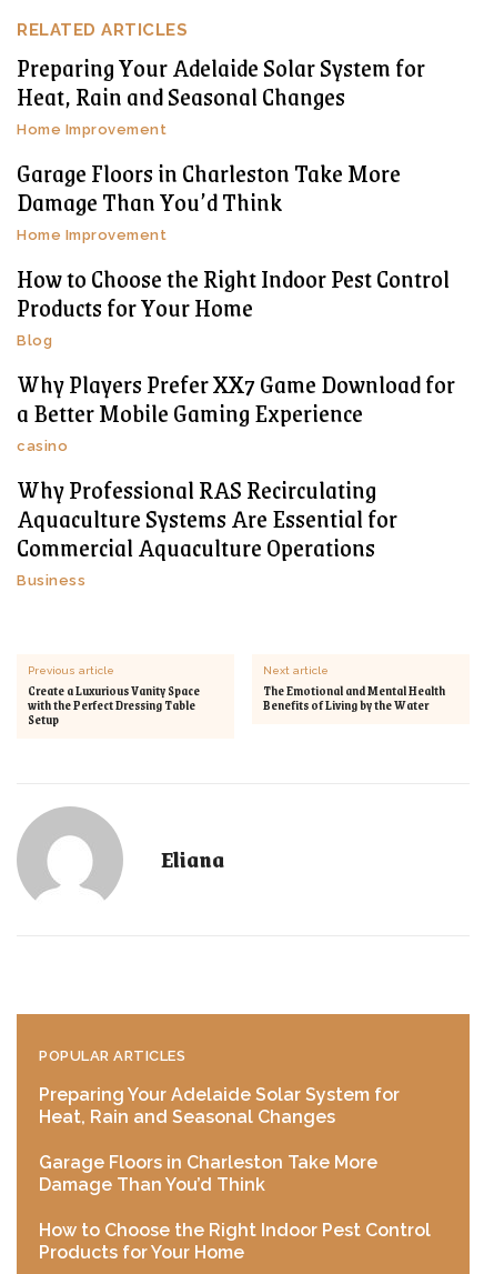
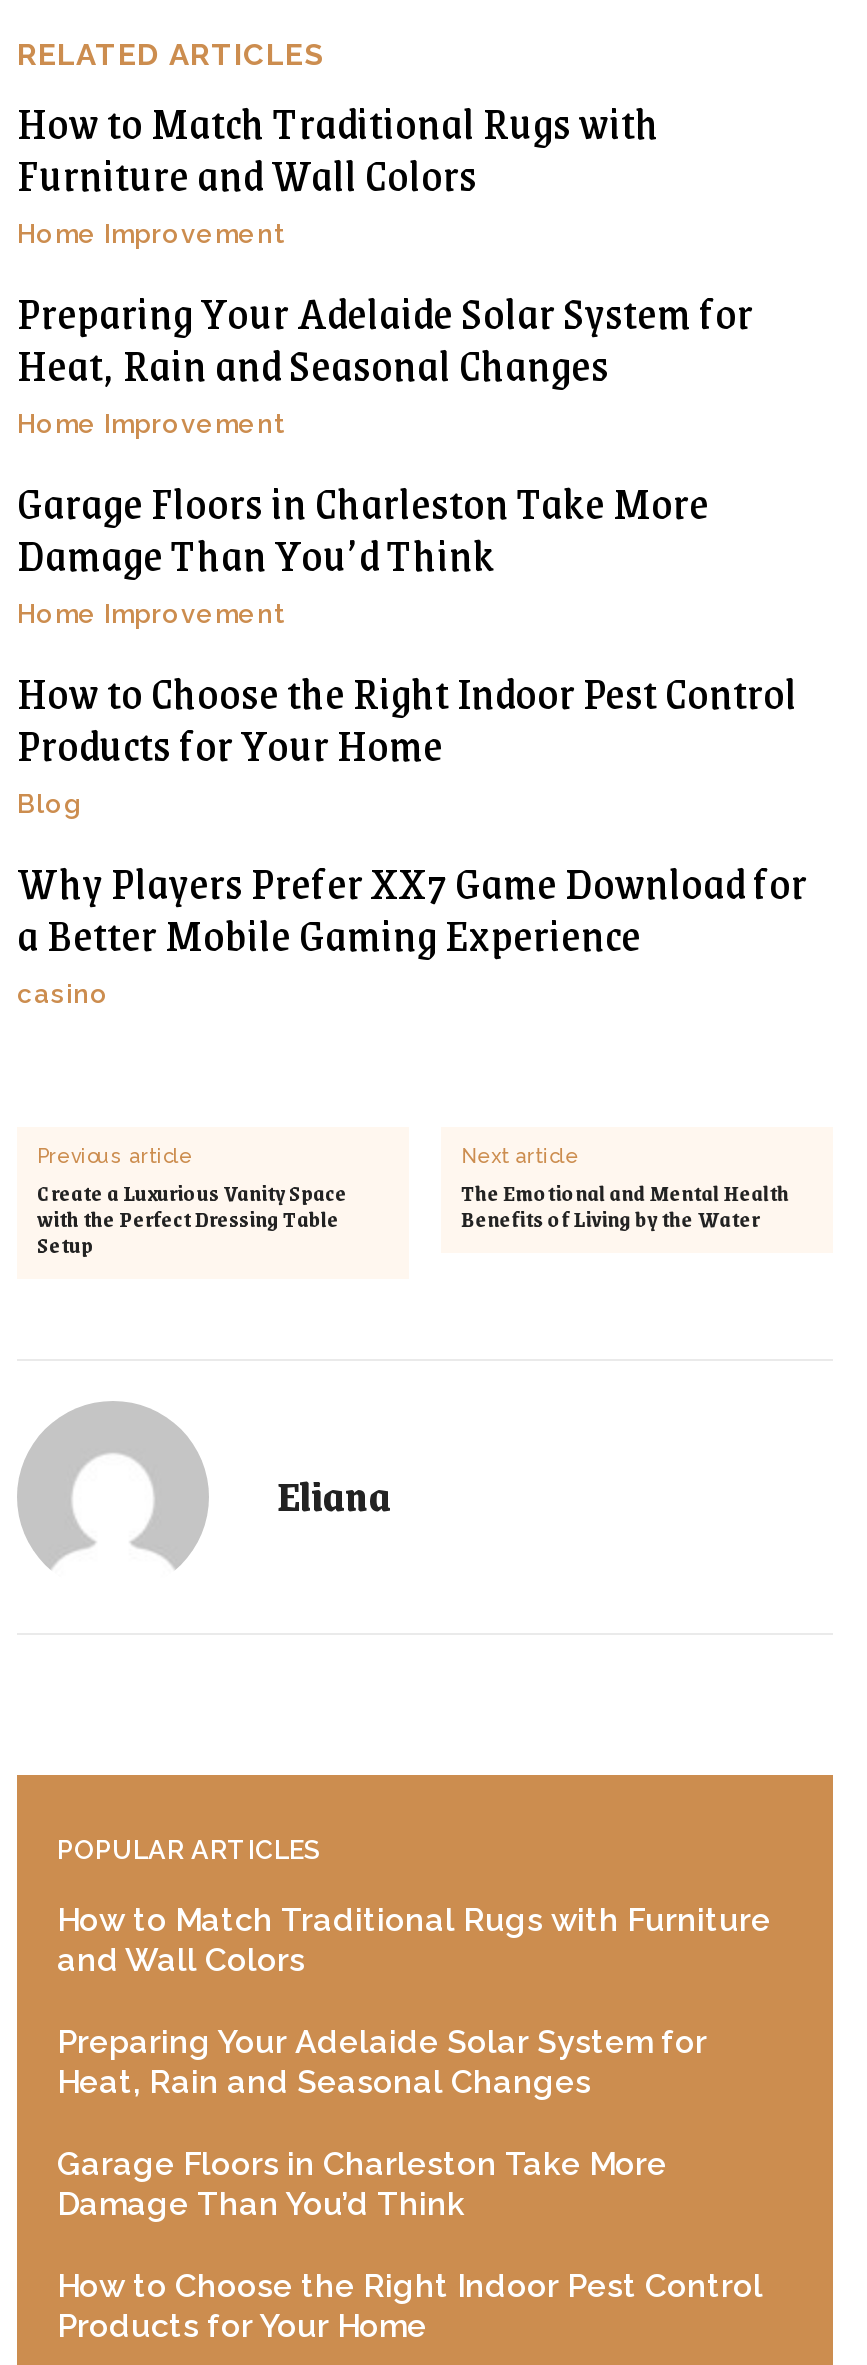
none -> [17,87,659,249] How to Match Traditional Rugs with | Furniture and Wall Colors | Home Improvement
moved [17,48,455,454] -> [17,277,807,1009]: Preparing Your Adelaide Solar System for | Heat, Rain and Seasonal Changes | Home Improvement | ... | a Better Mobile Gaming Experience | casino
[17,470,397,589] Why Professional RAS Recirculating | Aquaculture Systems Are Essential for | Commercial Aquaculture Operations | Business -> none
moved [28,664,445,1064] -> [37,1145,789,1865]: Previous article | Create a Luxurious Vanity Space | with the Perfect Dressing Table | ... | Eliana | POPULAR ARTICLES
none -> [57,1901,771,1979] How to Match Traditional Rugs with Furniture | and Wall Colors

